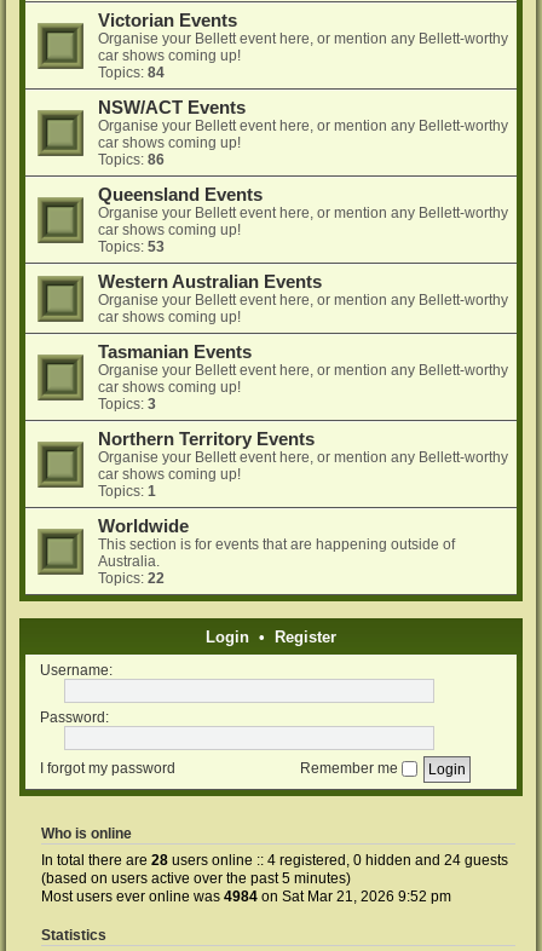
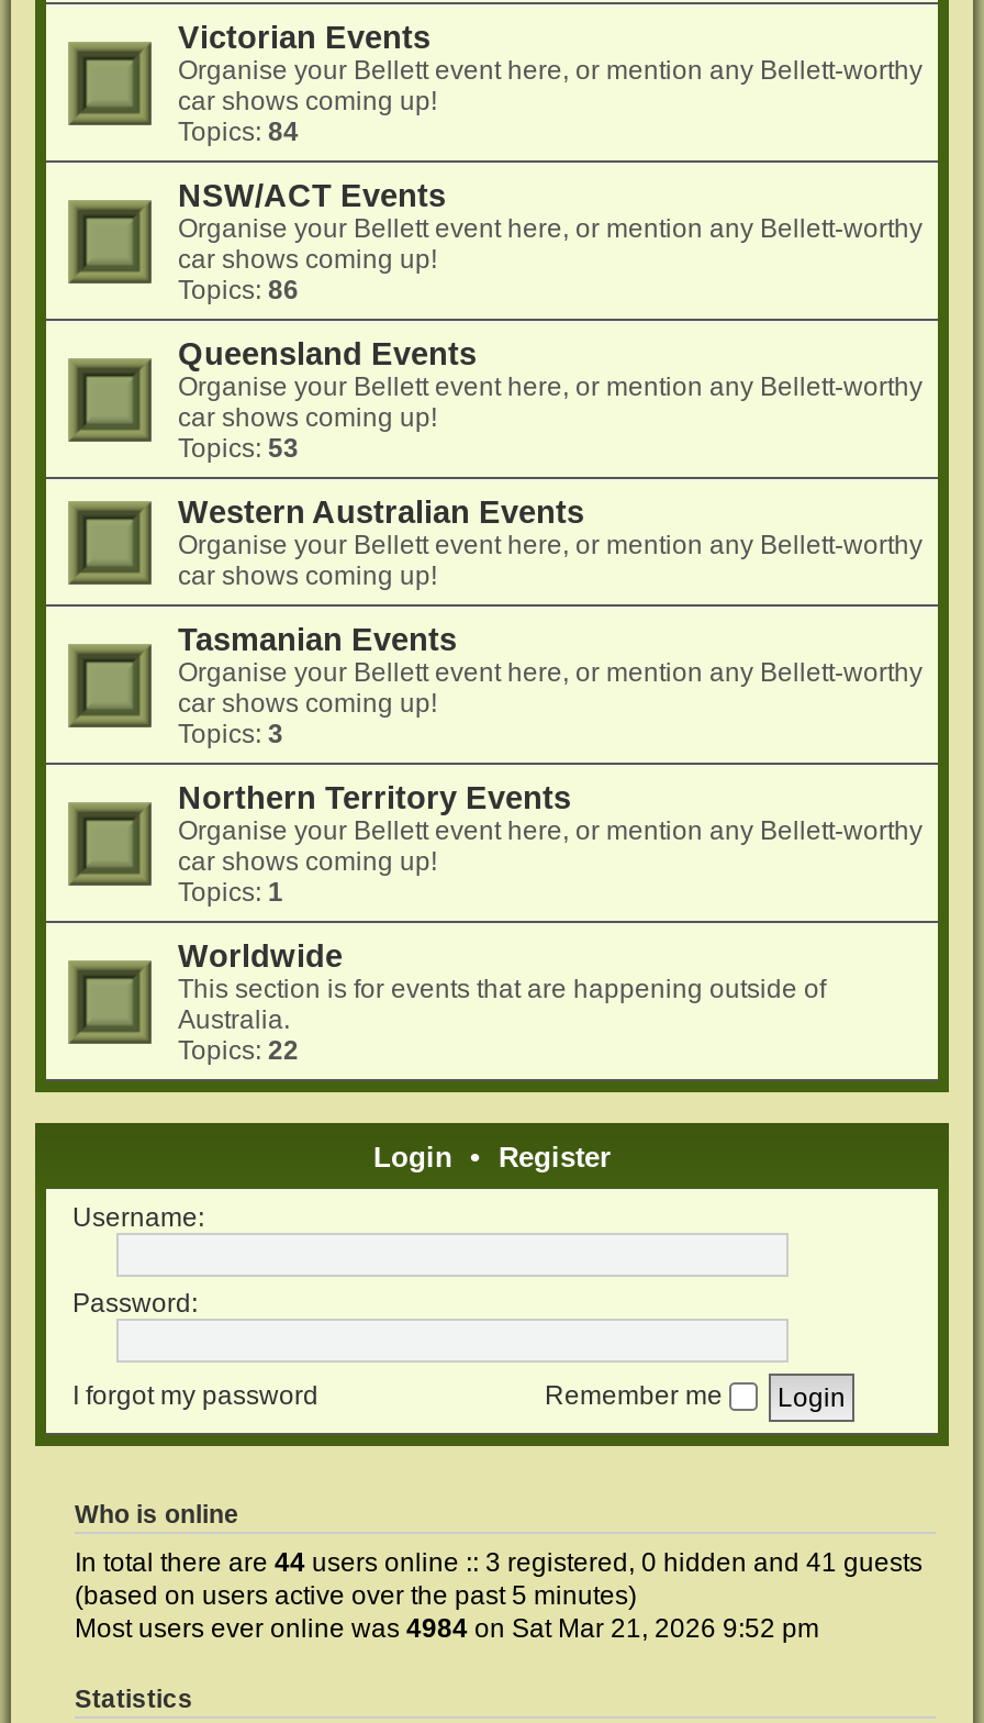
[41,852,508,869] In total there are 28 users online :: 4 registered, 0 hidden and 24 guests -> [75,1547,923,1578] In total there are 44 users online :: 3 registered, 0 hidden and 41 guests

